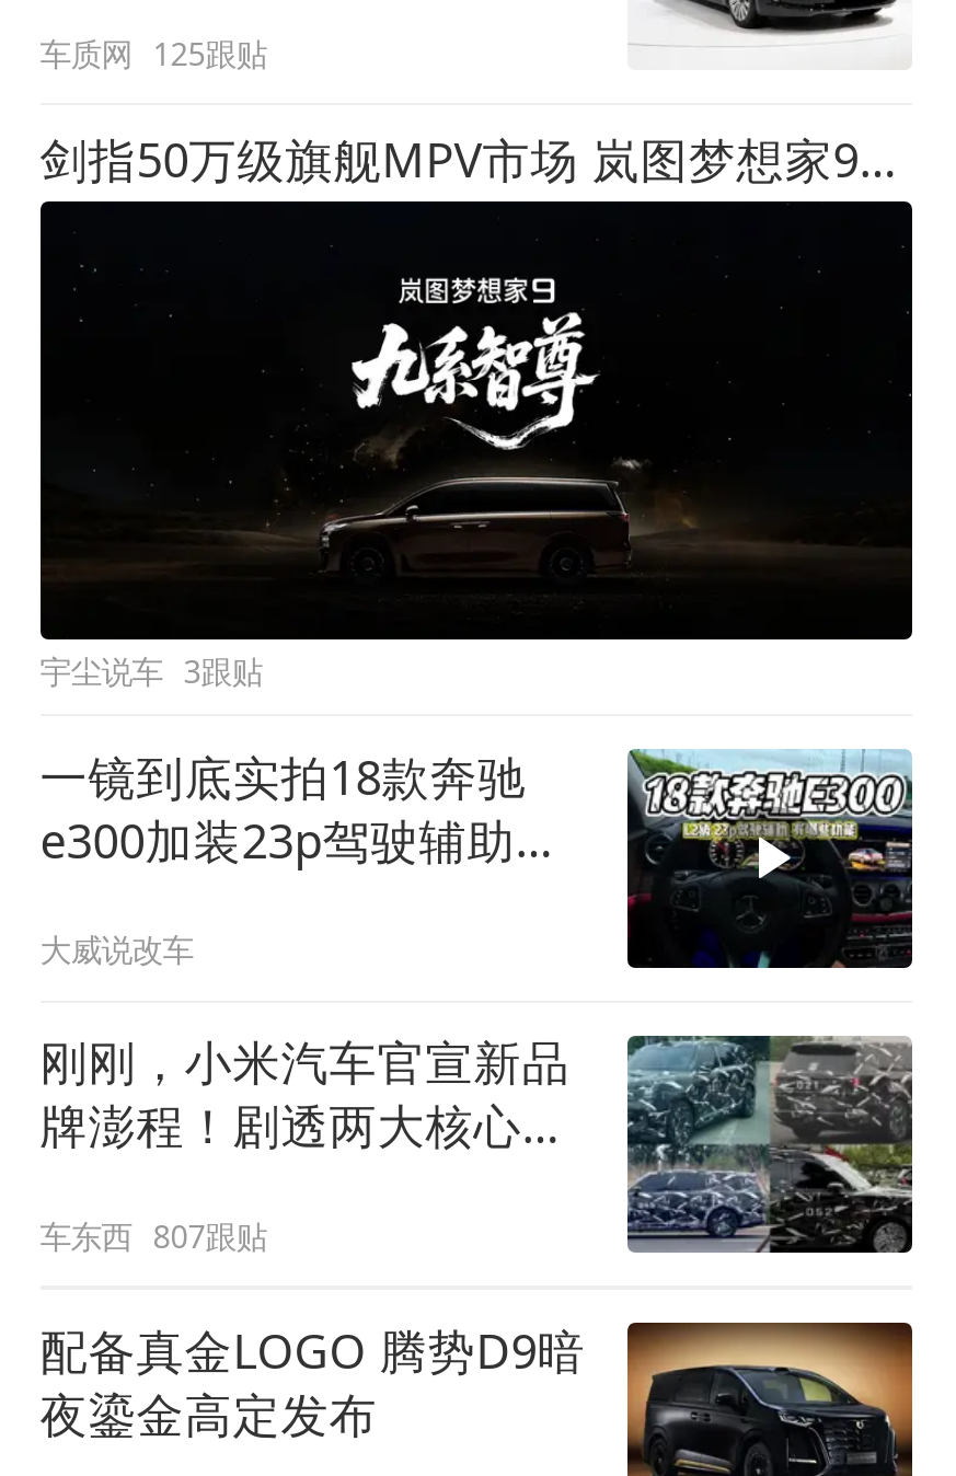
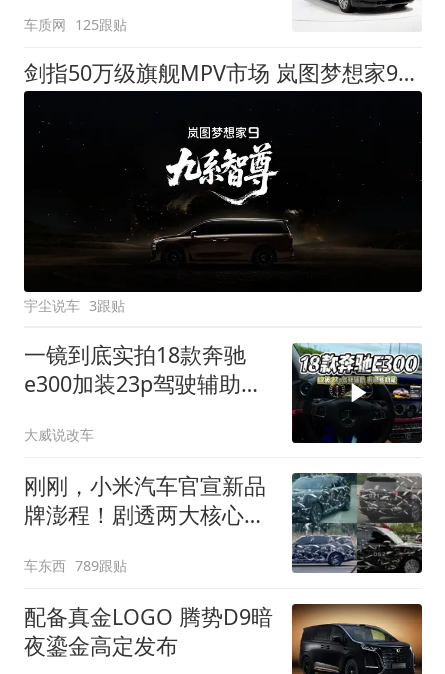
[40,1214,267,1256] 车东西 807跟贴 -> [24,555,127,574] 车东西 789跟贴

